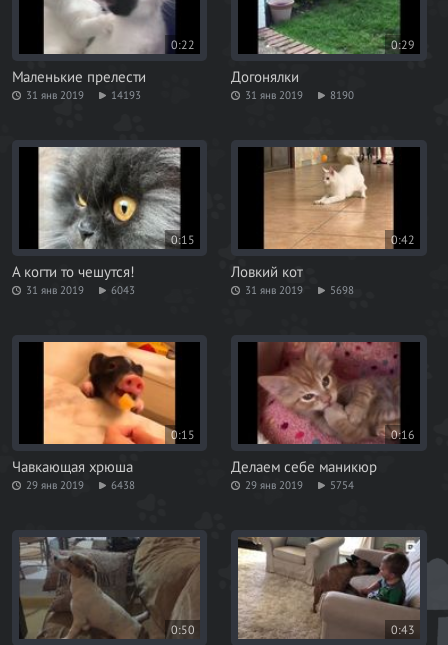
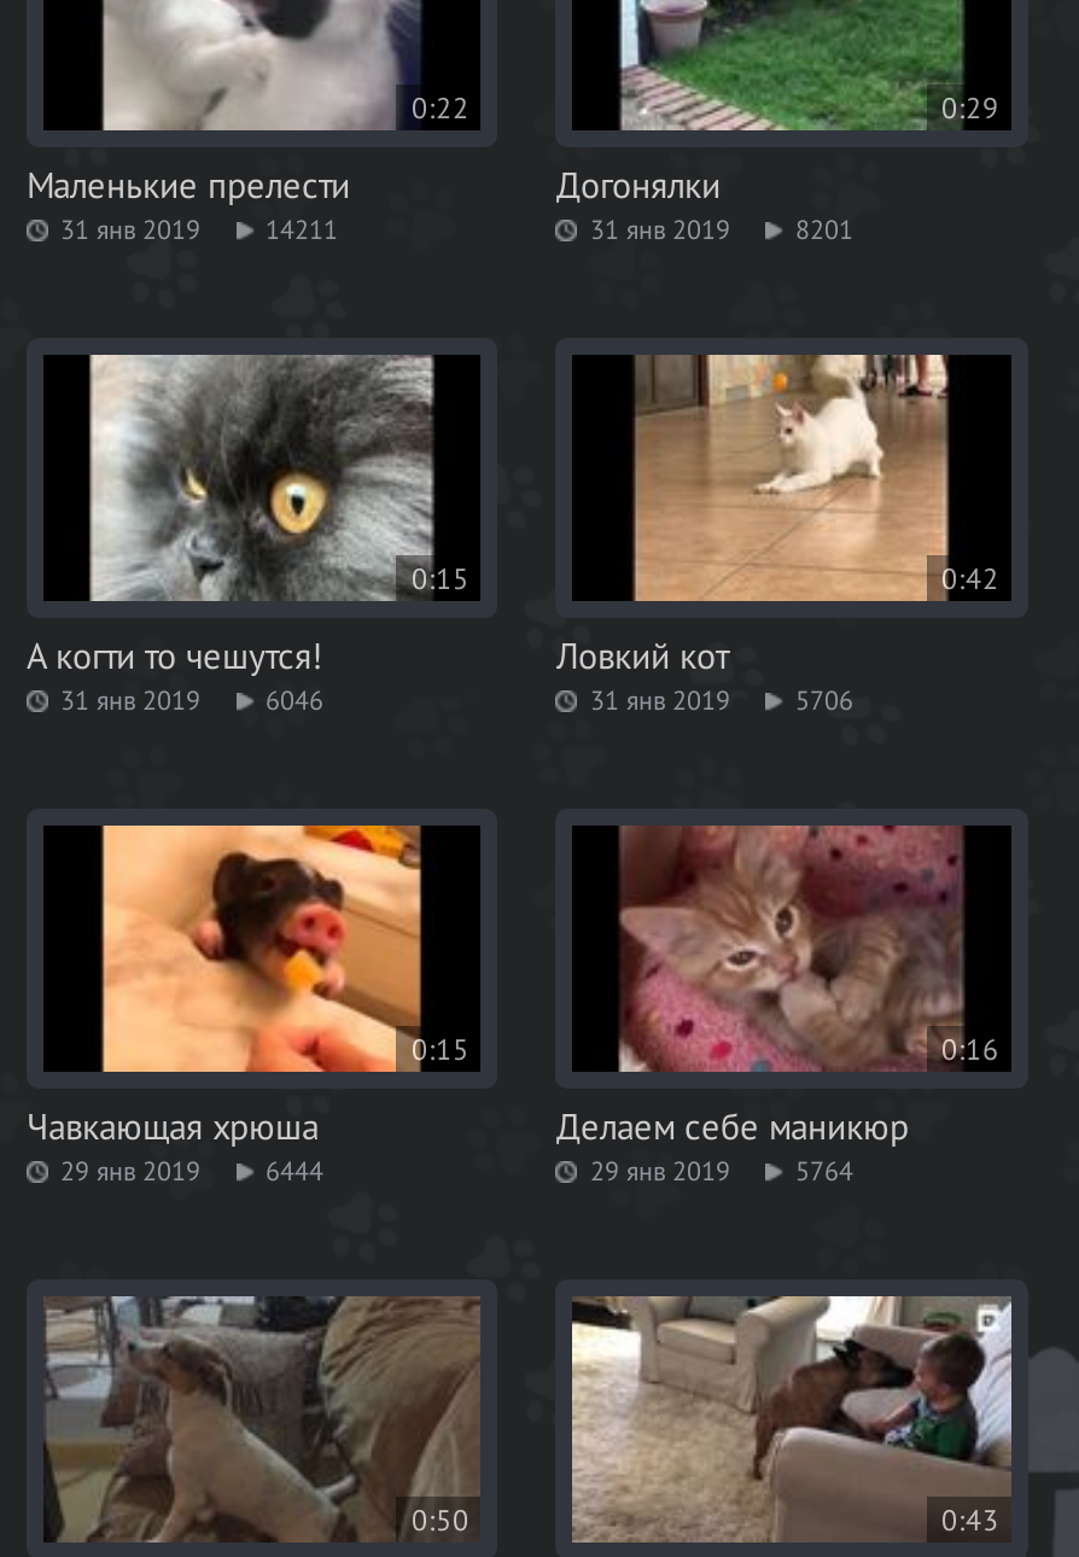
[26,88,141,102] 31 янв 2019 14193 -> [60,212,338,245] 31 янв 2019 14211
[330,88,354,102] 8190 -> [795,212,853,245] 8201
[111,283,135,297] 6043 -> [266,682,323,716] 6046
[330,283,354,297] 5698 -> [795,682,853,716] 5706
[26,478,135,492] 29 янв 2019 6438 -> [60,1153,323,1187] 29 янв 2019 6444
[245,478,354,492] 29 янв 2019 5754 -> [590,1153,853,1187] 29 янв 2019 5764

